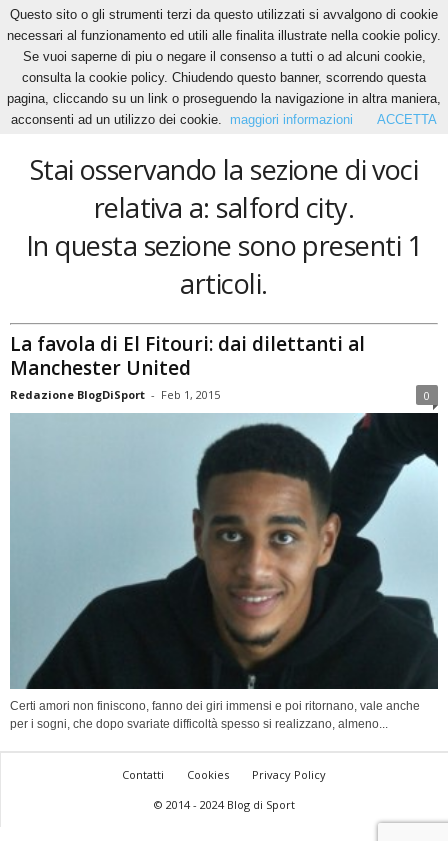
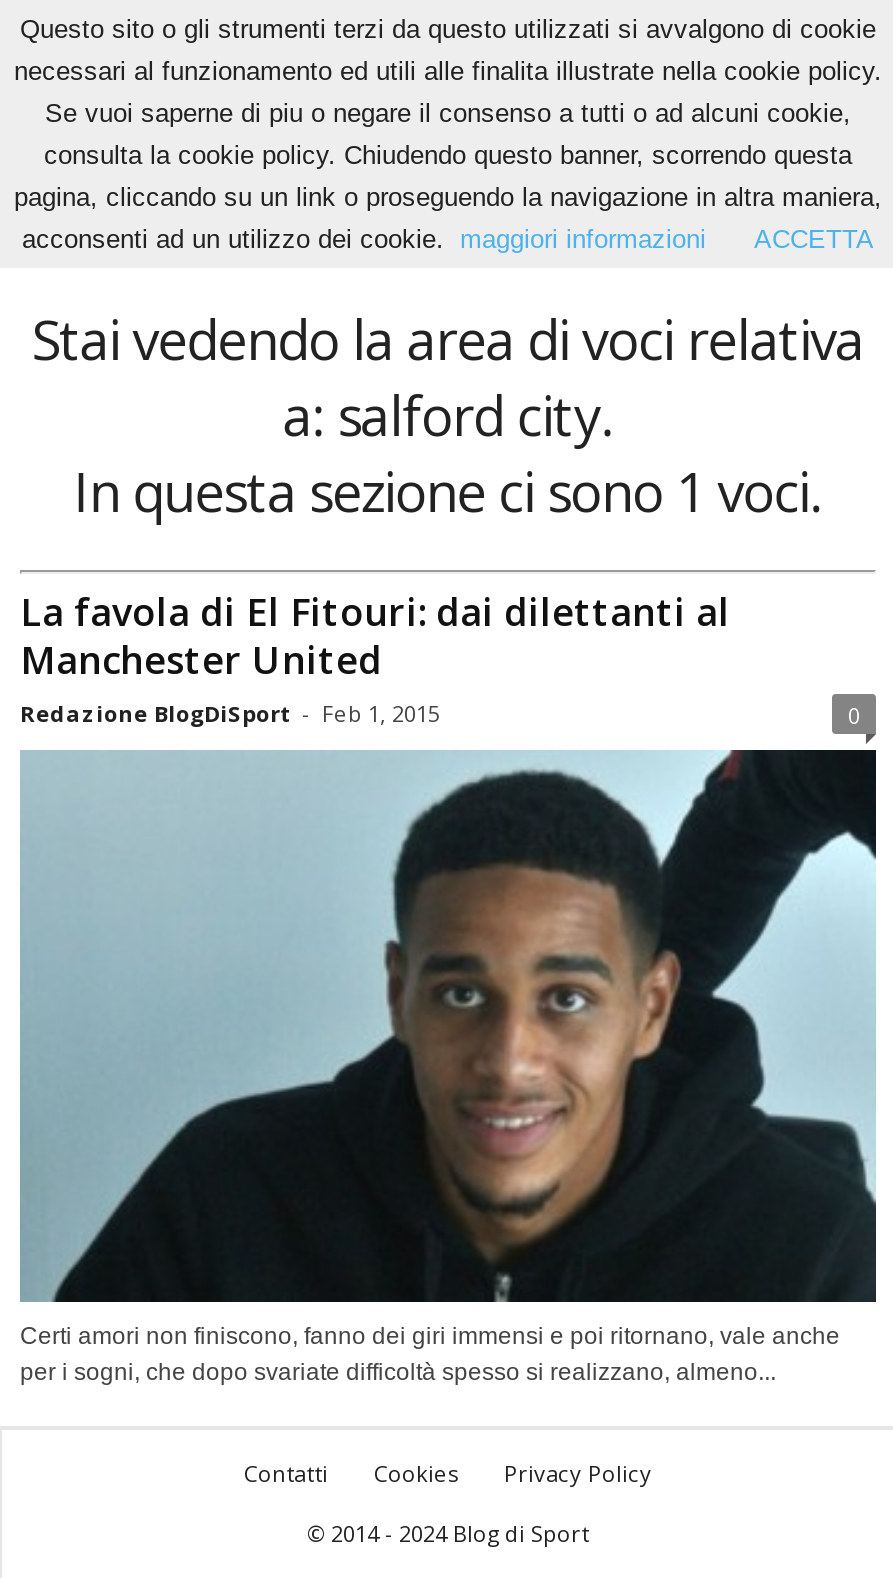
[26,151,422,302] Stai osservando la sezione di voci | relativa a: salford city. | In questa sezione sono presenti 1 | articoli. -> [32,302,864,528] Stai vedendo la area di voci relativa | a: salford city. | In questa sezione ci sono 1 voci.

